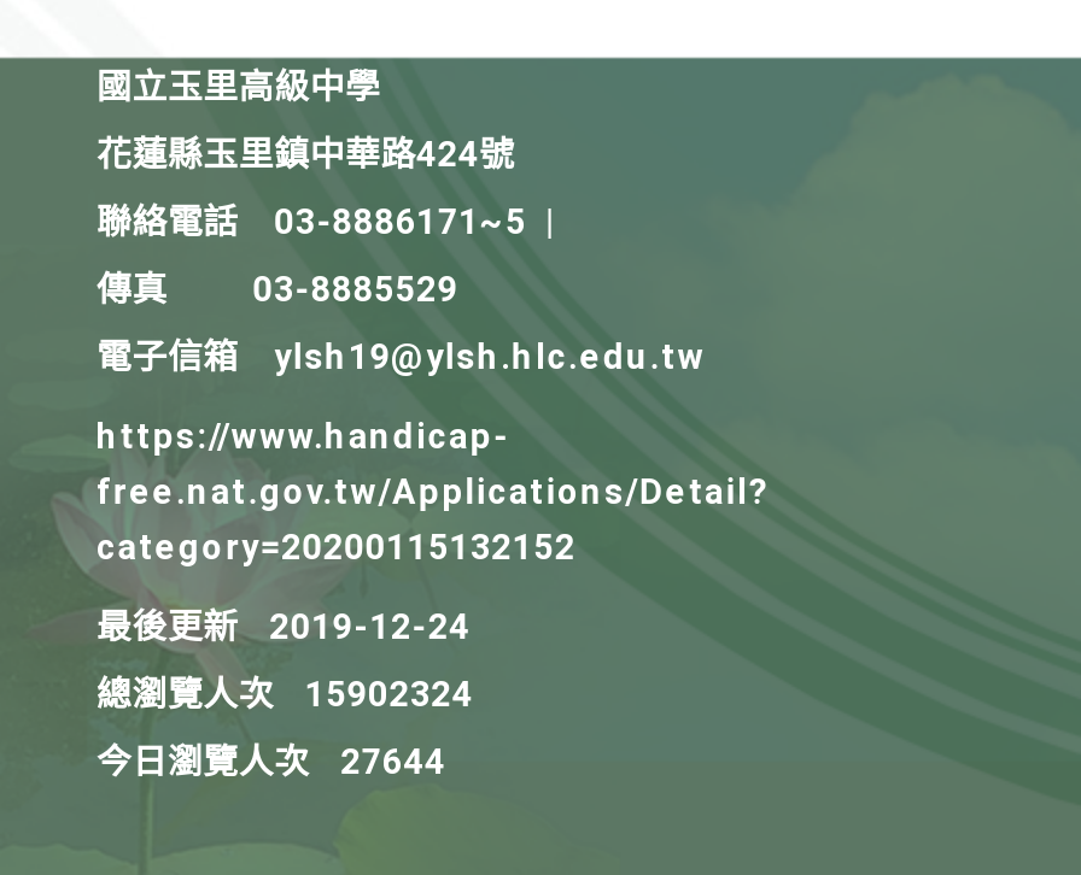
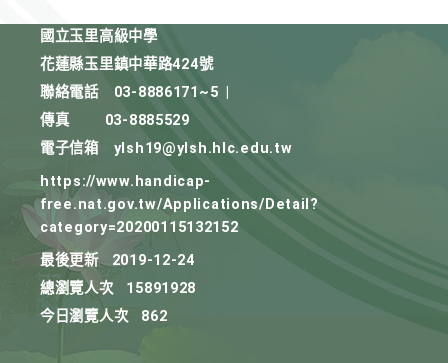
[97,675,473,716] 總瀏覽人次 15902324 -> [40,280,196,297] 總瀏覽人次 15891928
[97,742,446,783] 今日瀏覽人次 27644 -> [40,308,167,325] 今日瀏覽人次 862

